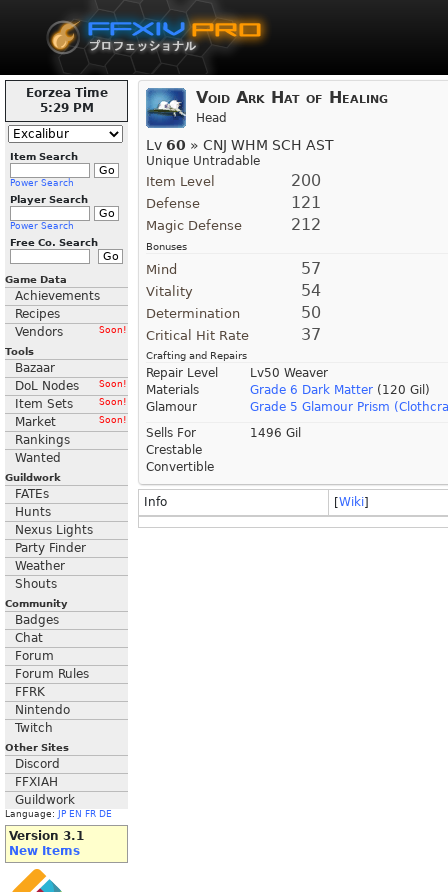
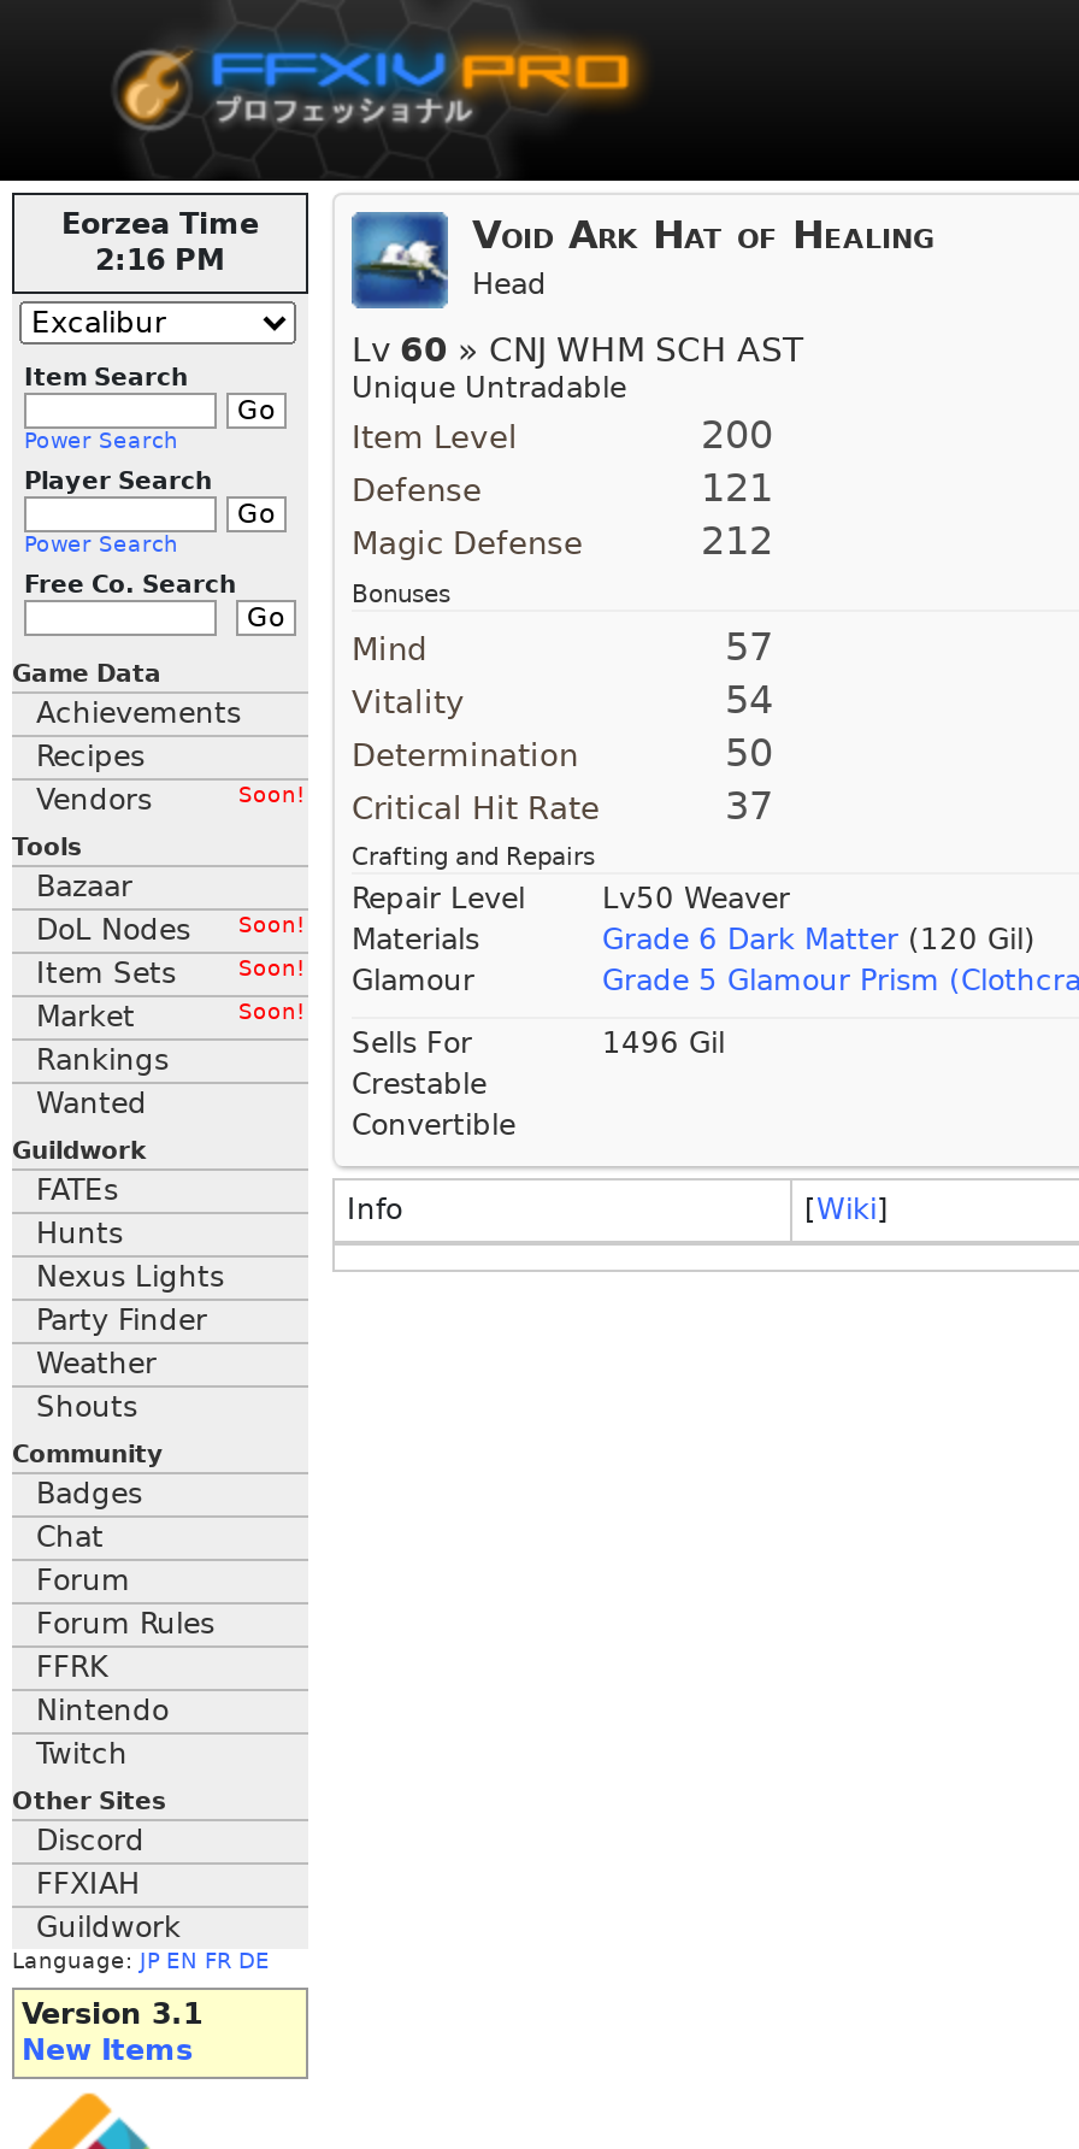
[39,101,93,115] 5:29 PM -> [95,243,225,277] 2:16 PM

